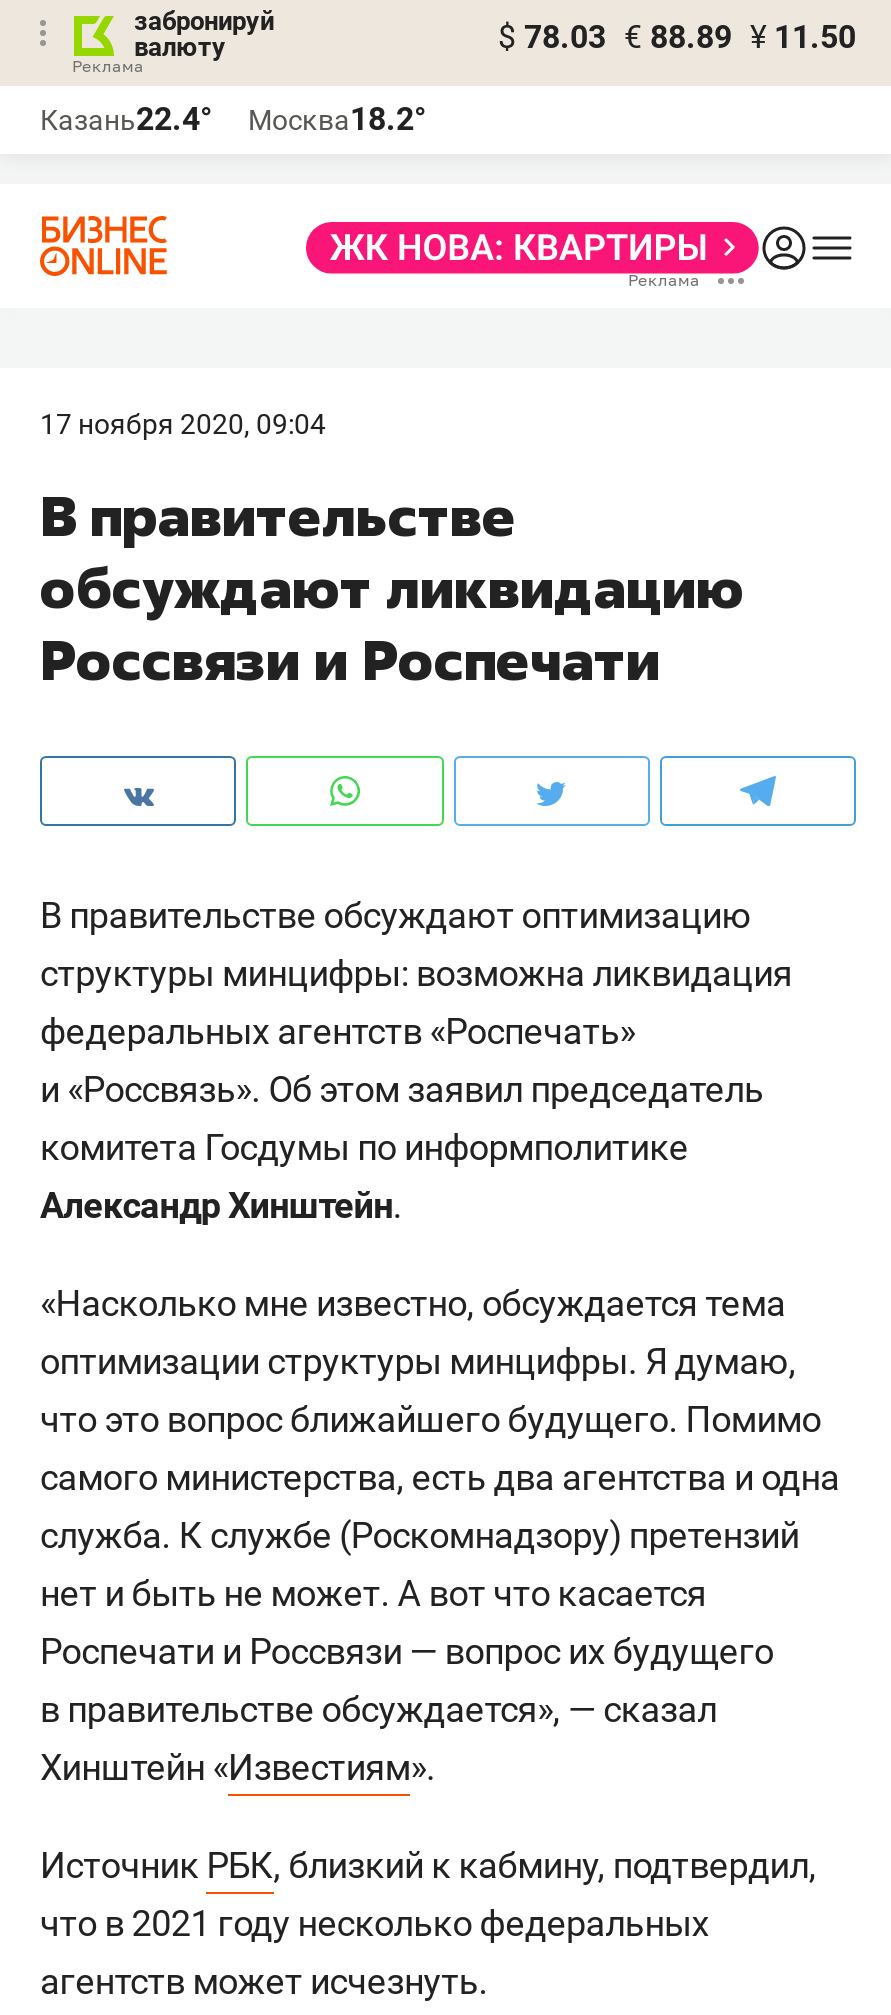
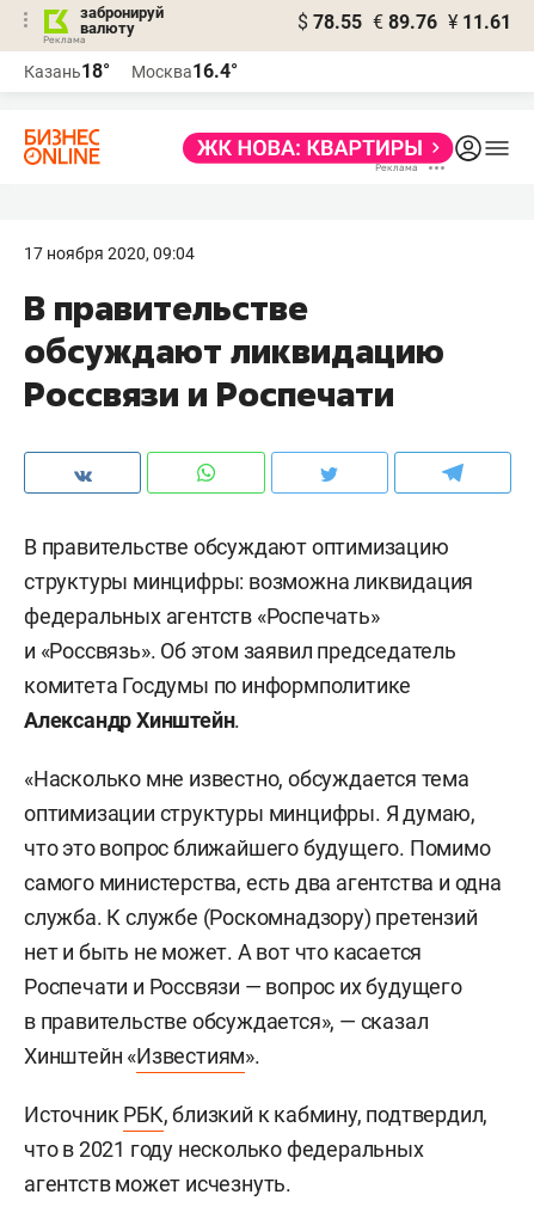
[498,18,856,56] $ 78.03 € 88.89 ¥ 11.50 -> [297,11,511,33] $ 78.55 € 89.76 ¥ 11.61
[40,100,212,138] Казань22.4° -> [24,60,110,82] Казань18°
[248,100,426,138] Москва18.2° -> [131,60,238,82] Москва16.4°

